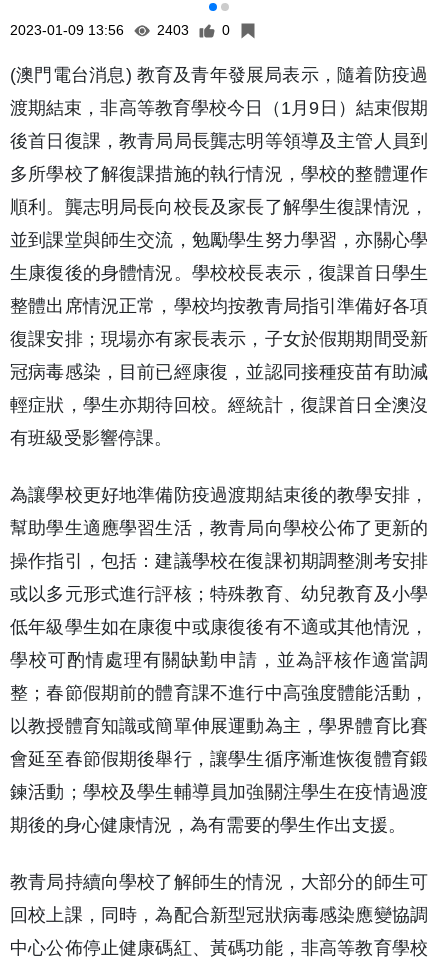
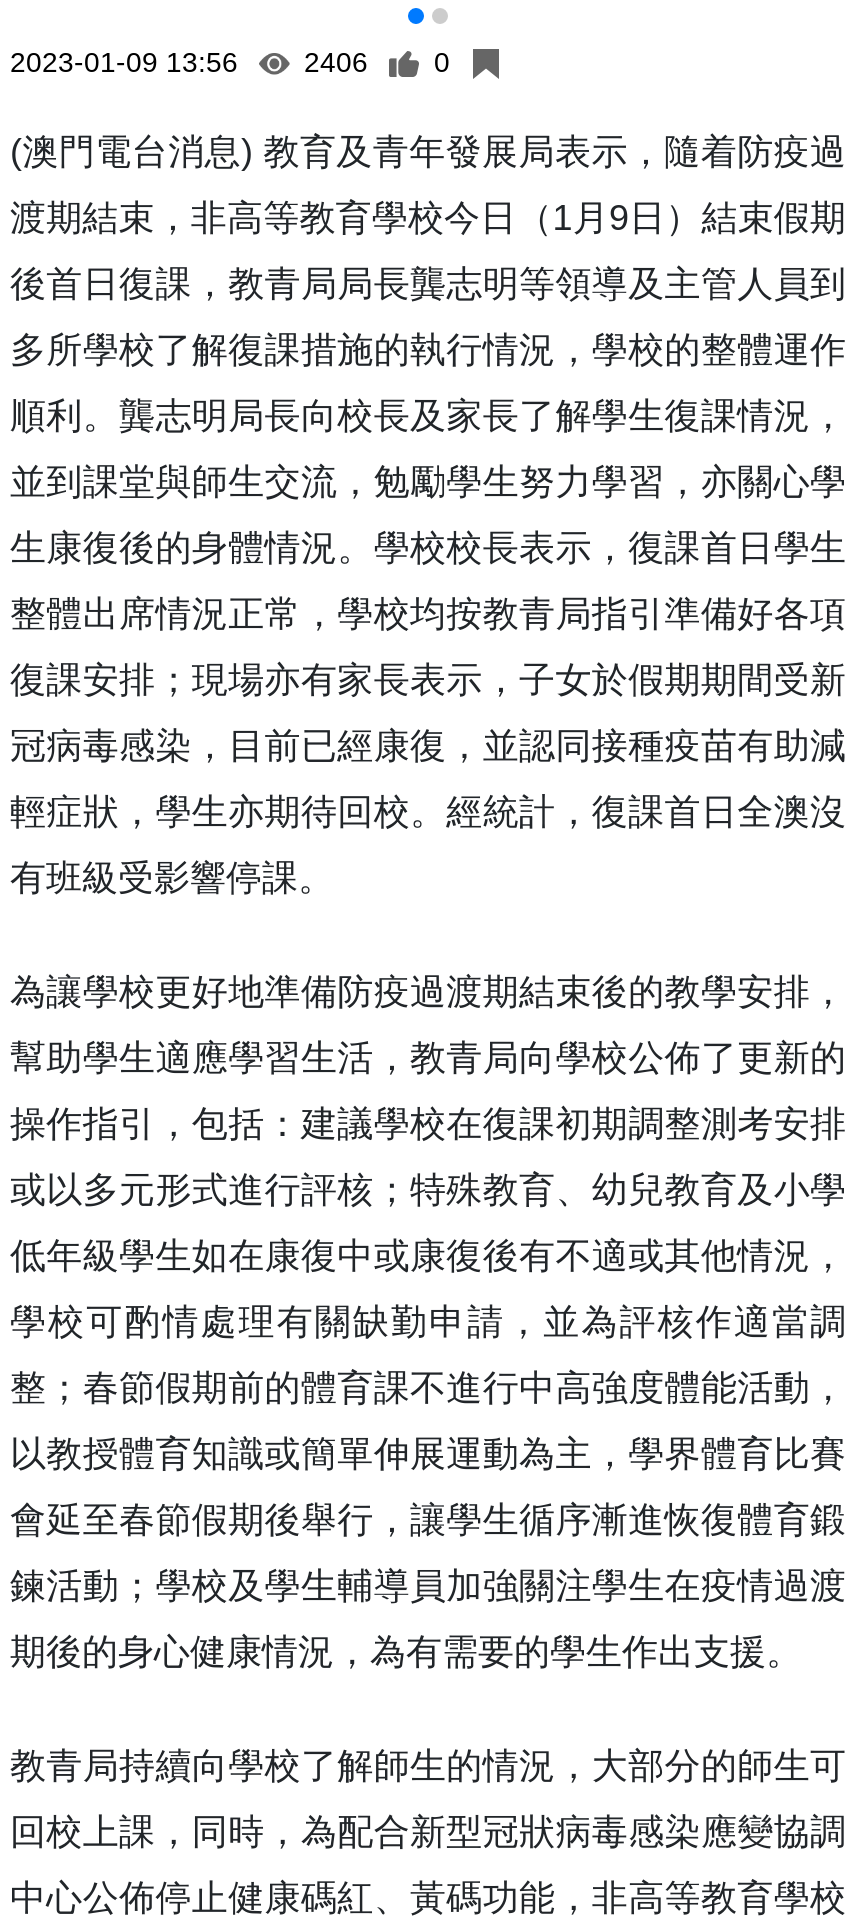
[157,22,189,38] 2403 -> [304,46,368,78] 2406

